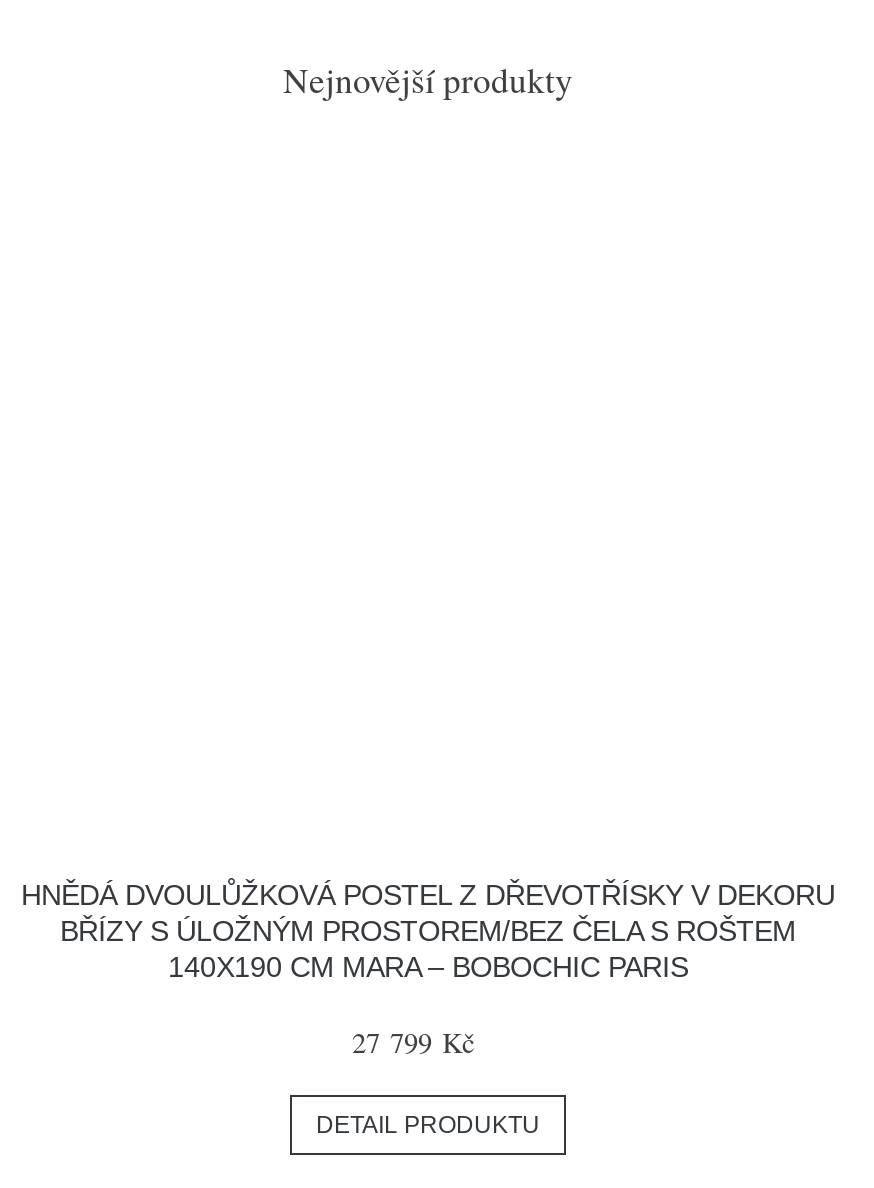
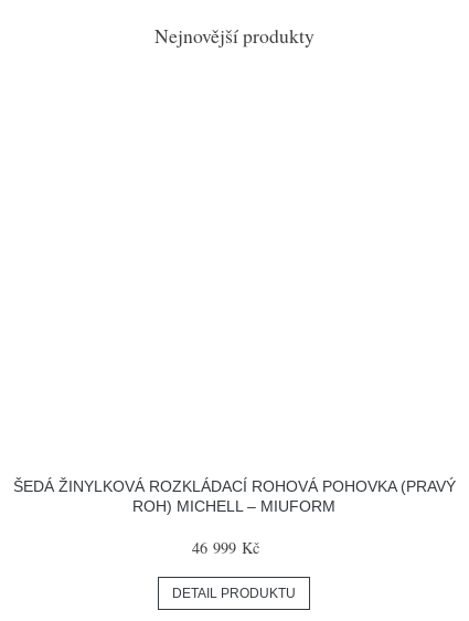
[21,878,835,982] HNĚDÁ DVOULŮŽKOVÁ POSTEL Z DŘEVOTŘÍSKY V DEKORU | BŘÍZY S ÚLOŽNÝM PROSTOREM/BEZ ČELA S ROŠTEM | 140X190 CM MARA – BOBOCHIC PARIS -> [13,477,455,514] ŠEDÁ ŽINYLKOVÁ ROZKLÁDACÍ ROHOVÁ POHOVKA (PRAVÝ | ROH) MICHELL – MIUFORM
[352,1022,474,1060] 27 799 Kč -> [192,537,259,558] 46 999 Kč

